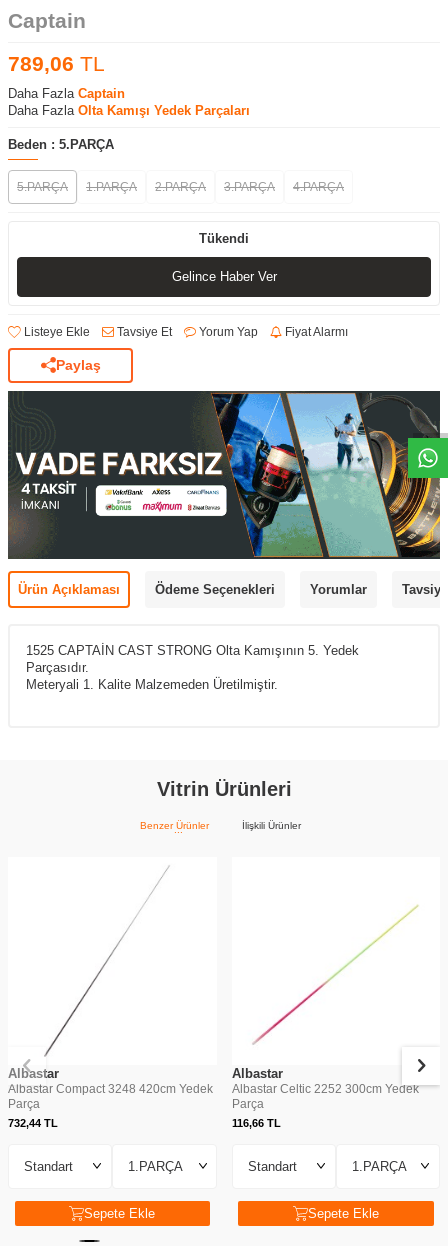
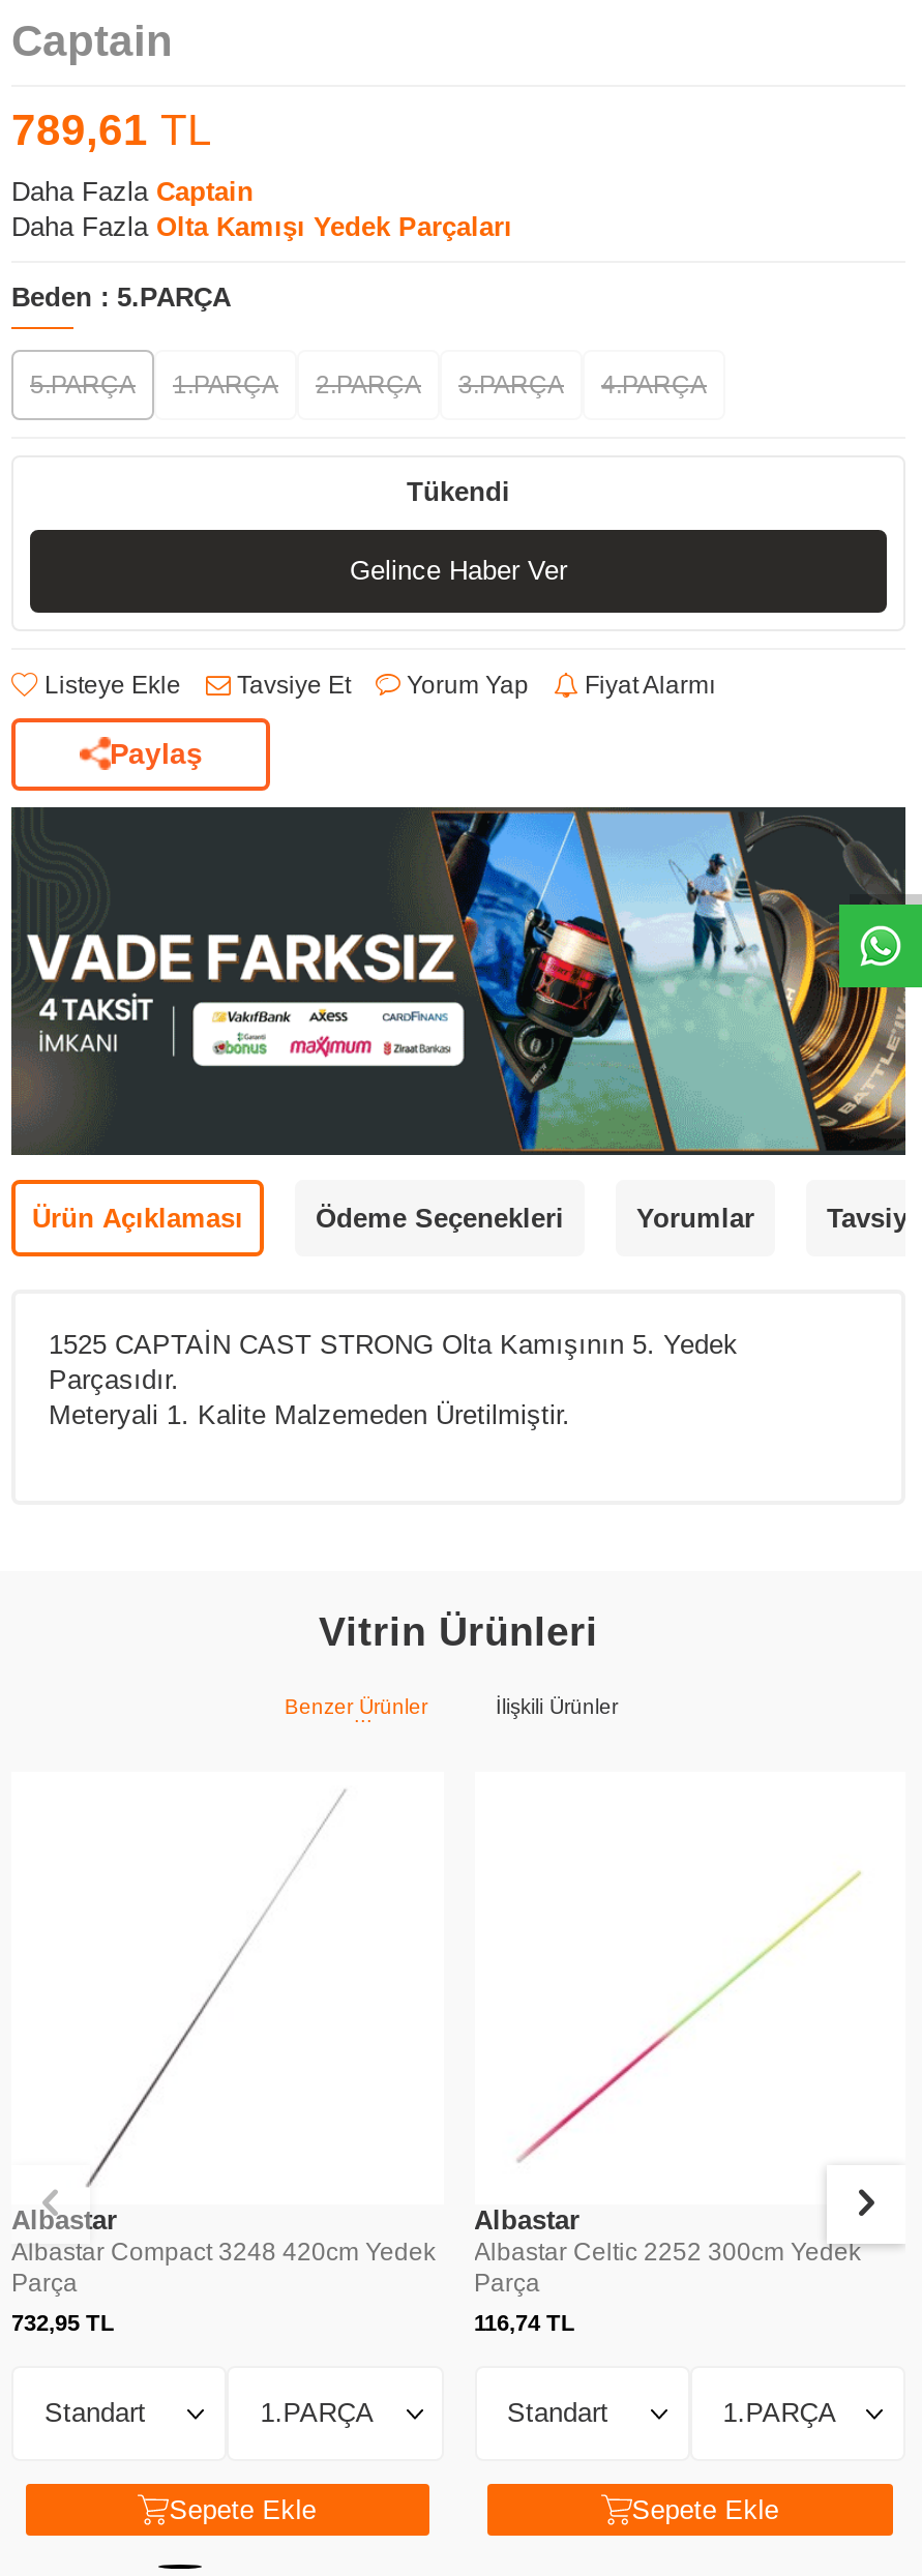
[8,52,105,75] 789,06 TL -> [11,106,212,154] 789,61 TL
[8,1117,58,1129] 732,44 TL -> [11,2310,115,2334] 732,95 TL
[231,1117,280,1129] 116,66 TL -> [474,2310,575,2334] 116,74 TL

